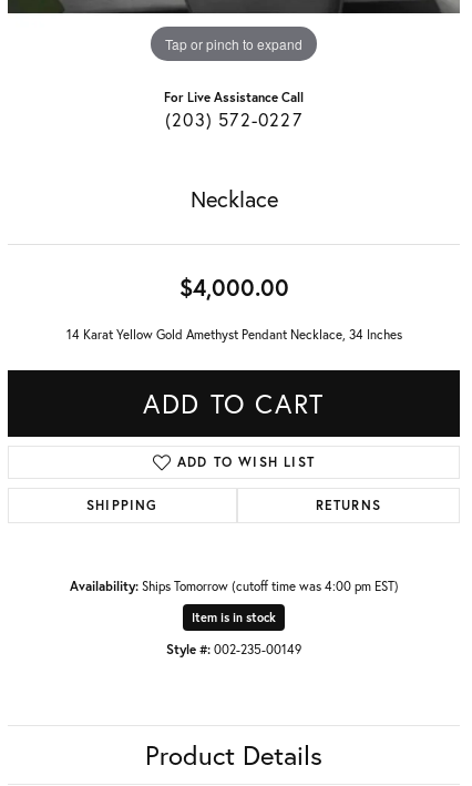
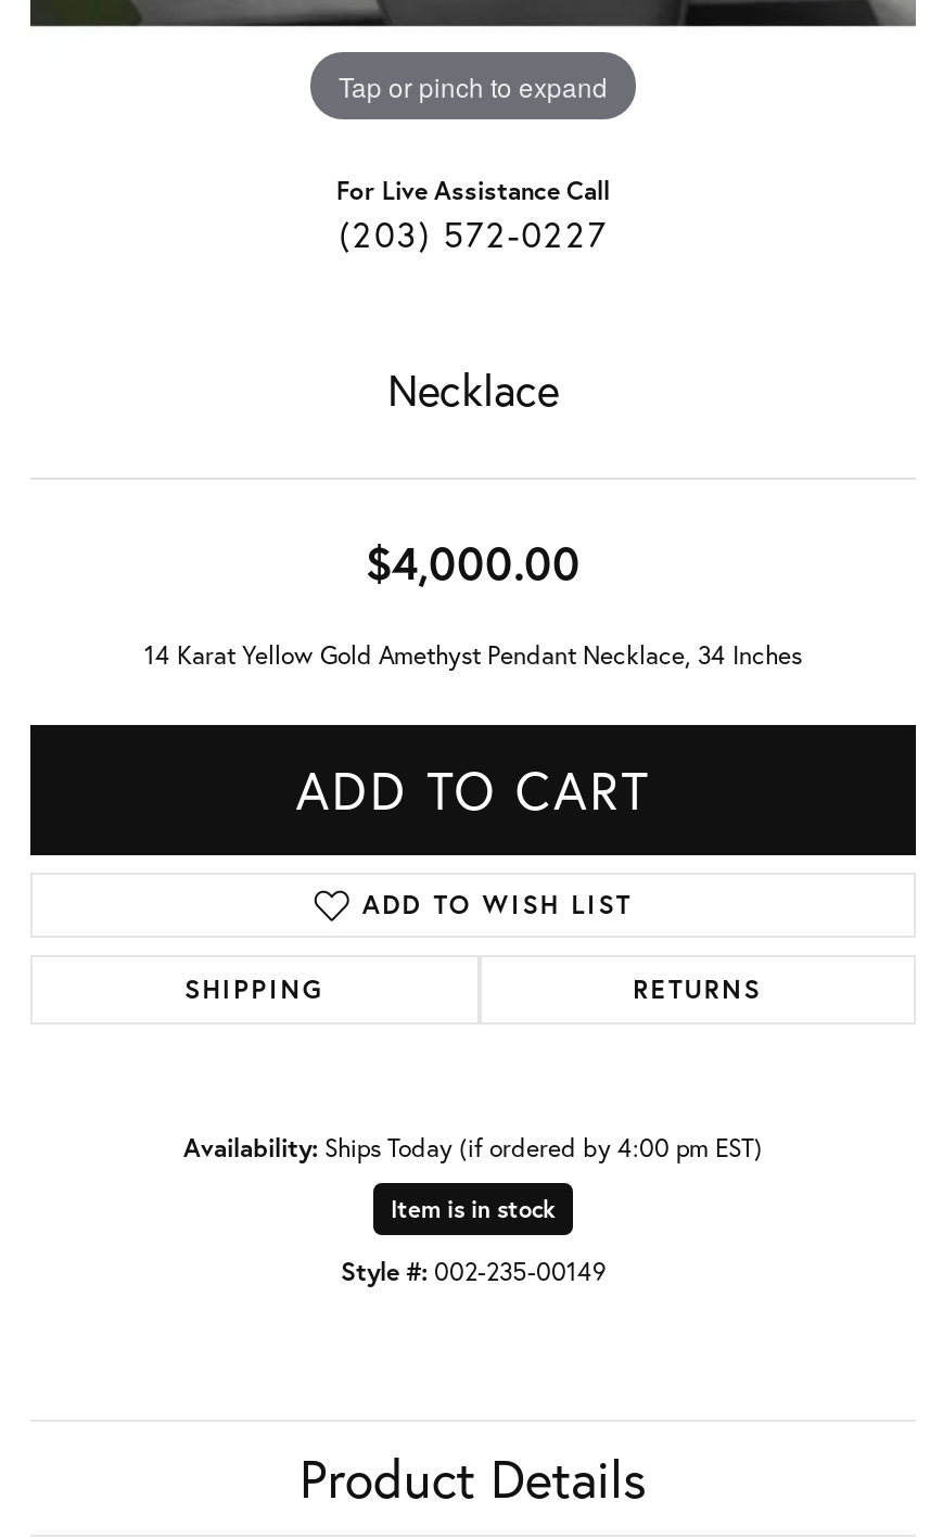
[69,578,398,594] Availability: Ships Tomorrow (cutoff time was 4:00 pm EST) -> [183,1131,763,1164] Availability: Ships Today (if ordered by 4:00 pm EST)

